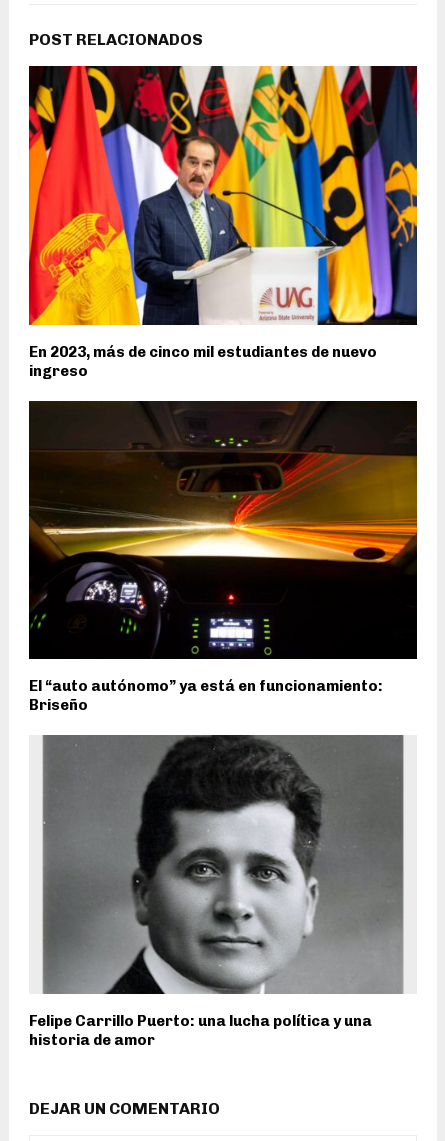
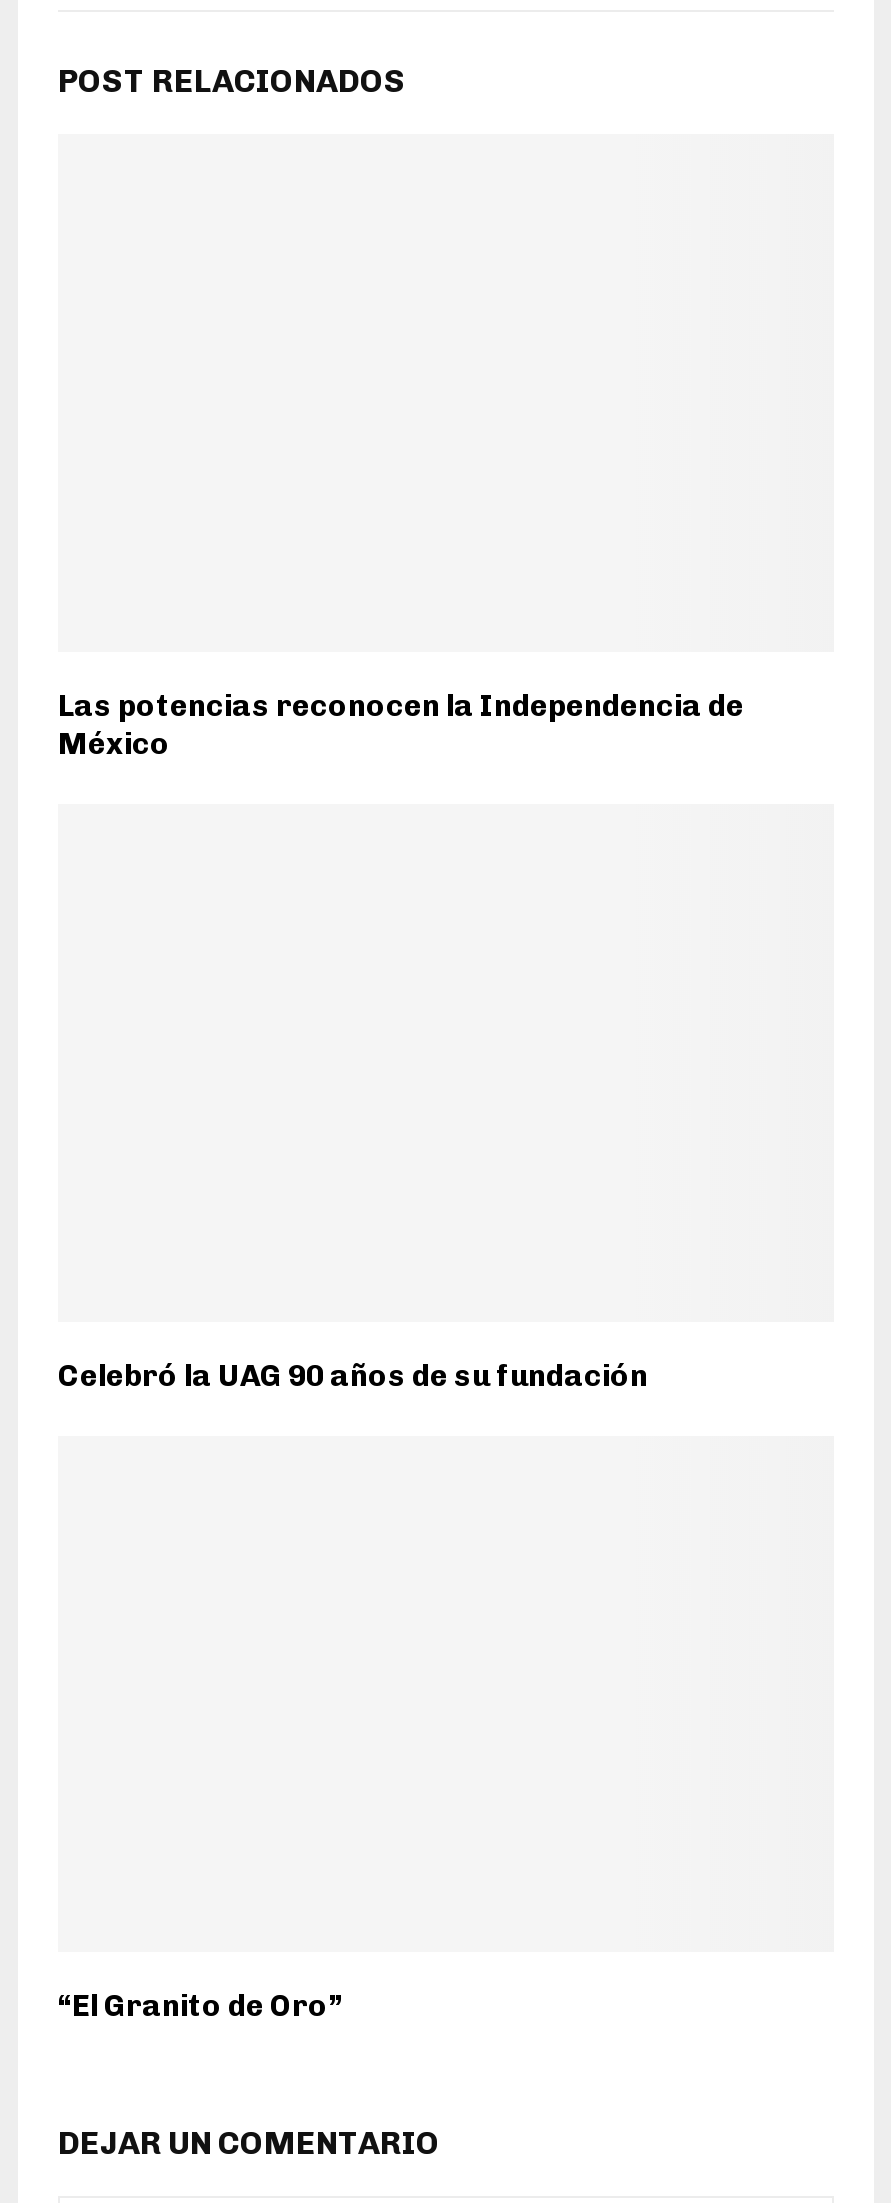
[28,65,418,326] [image] -> none
[29,343,377,380] En 2023, más de cinco mil estudiantes de nuevo | ingreso -> [58,688,744,762] Las potencias reconocen la Independencia de | México
[28,400,418,660] [image] -> none
[29,677,383,714] El “auto autónomo” ya está en funcionamiento: | Briseño -> [58,1357,648,1393] Celebró la UAG 90 años de su fundación
[42,734,404,995] [image] -> none
[29,1012,372,1049] Felipe Carrillo Puerto: una lucha política y una | historia de amor -> [58,1989,342,2025] “El Granito de Oro”

